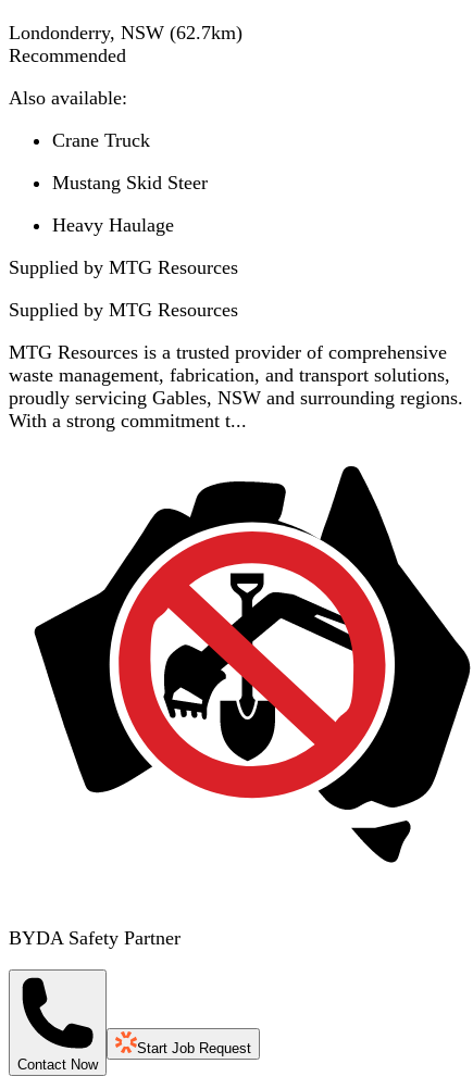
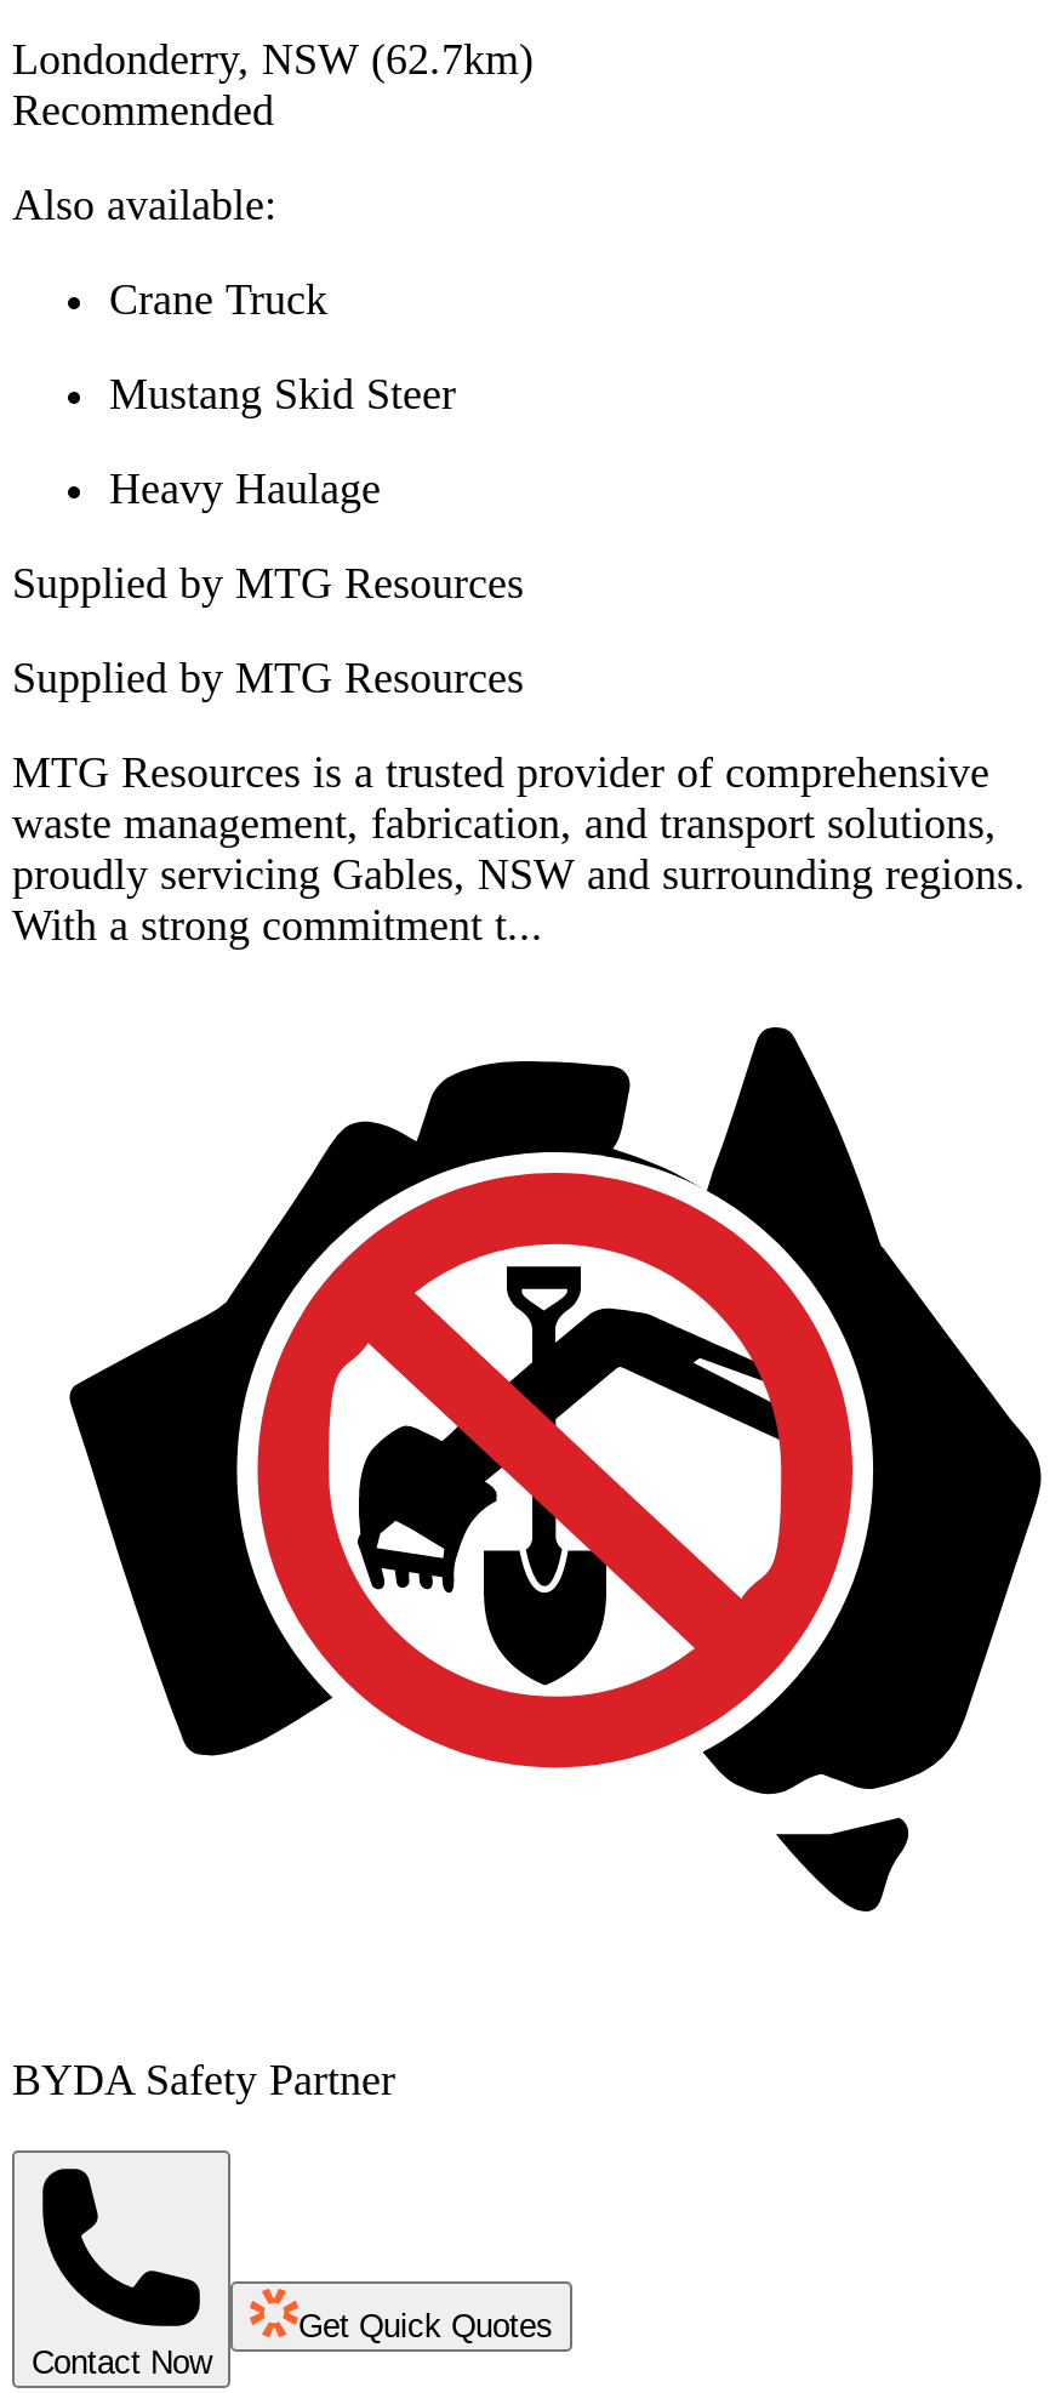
[137,1040,251,1057] Start Job Request -> [298,2309,553,2345] Get Quick Quotes

